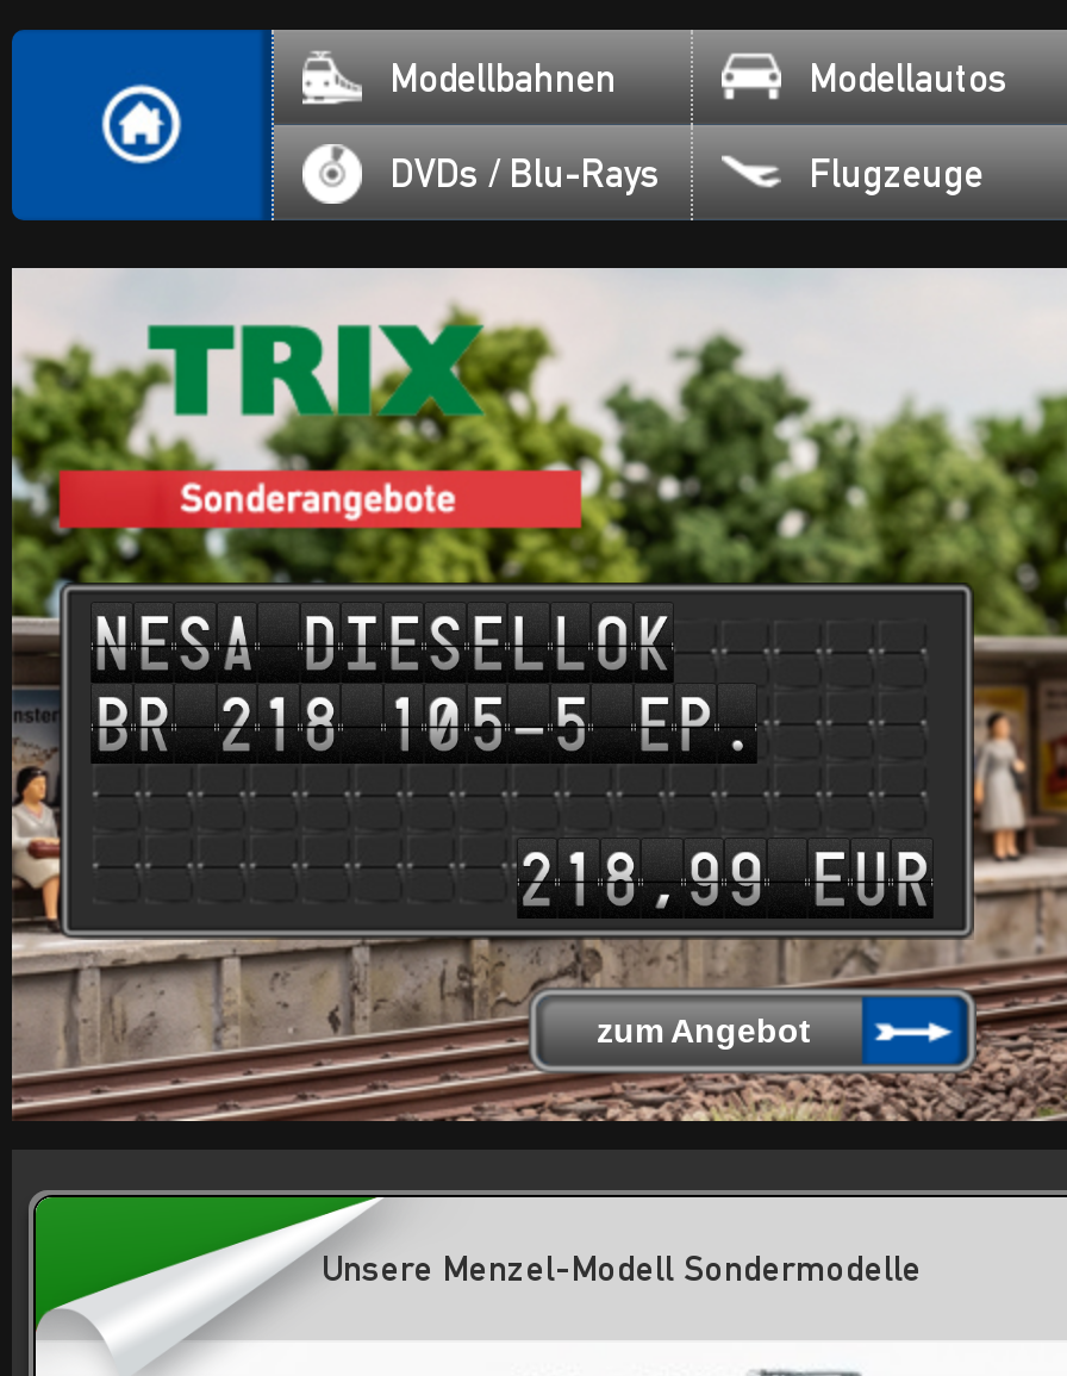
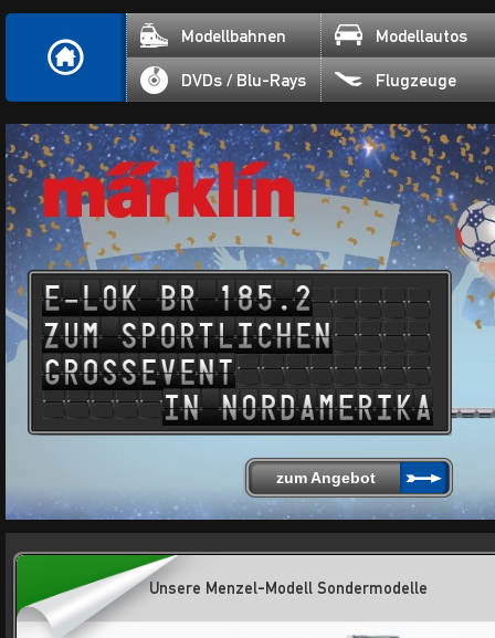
[10,266,1060,1123] [image] -> [4,123,492,521] [image]

